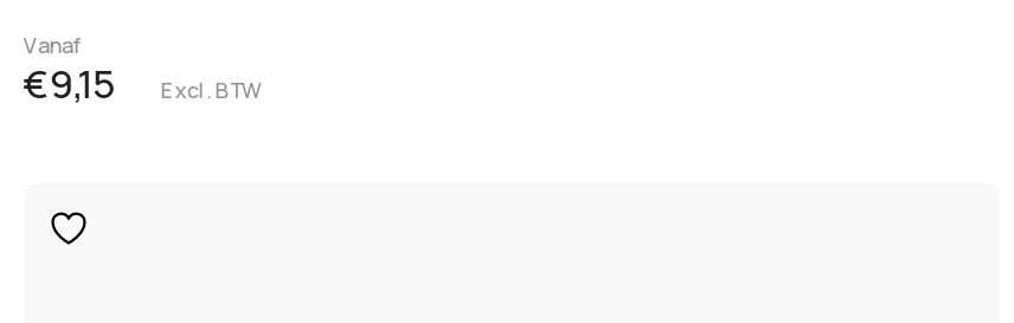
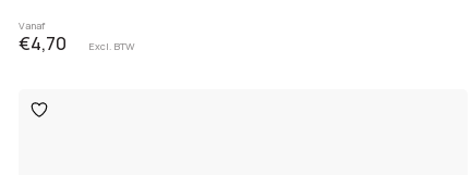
[23,59,263,111] €9,15 Excl. BTW -> [18,32,135,56] €4,70 Excl. BTW

